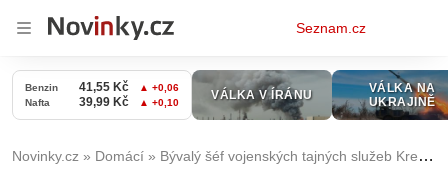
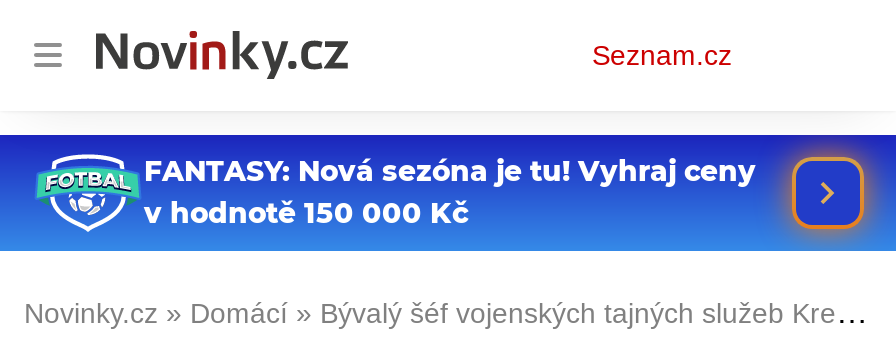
[3,68,445,125] [image] -> [6,133,890,253] [image]

